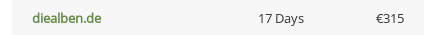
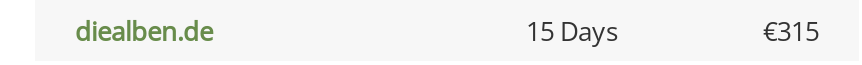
[257,8,303,26] 17 Days -> [526,12,618,48] 15 Days

